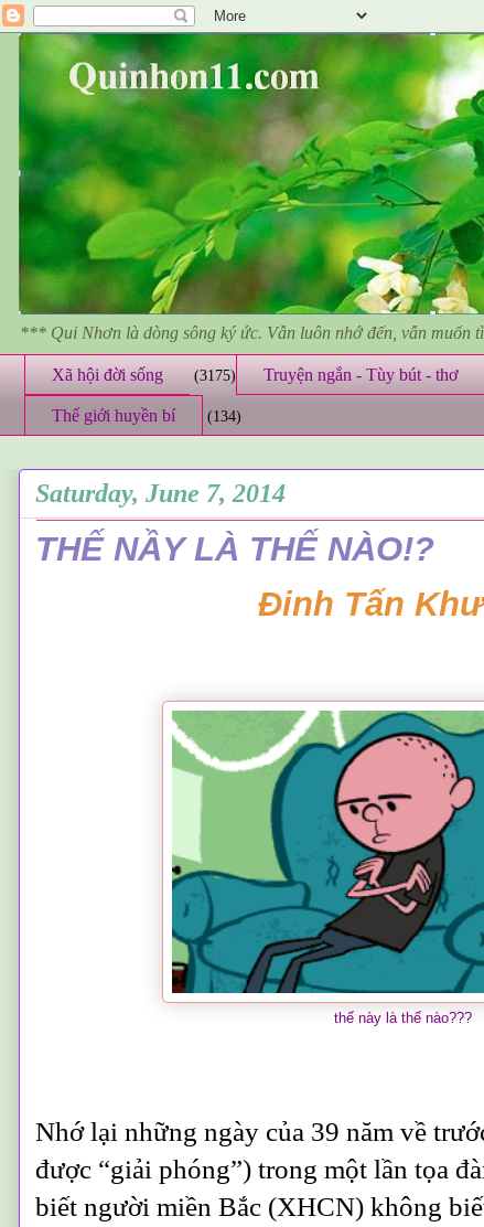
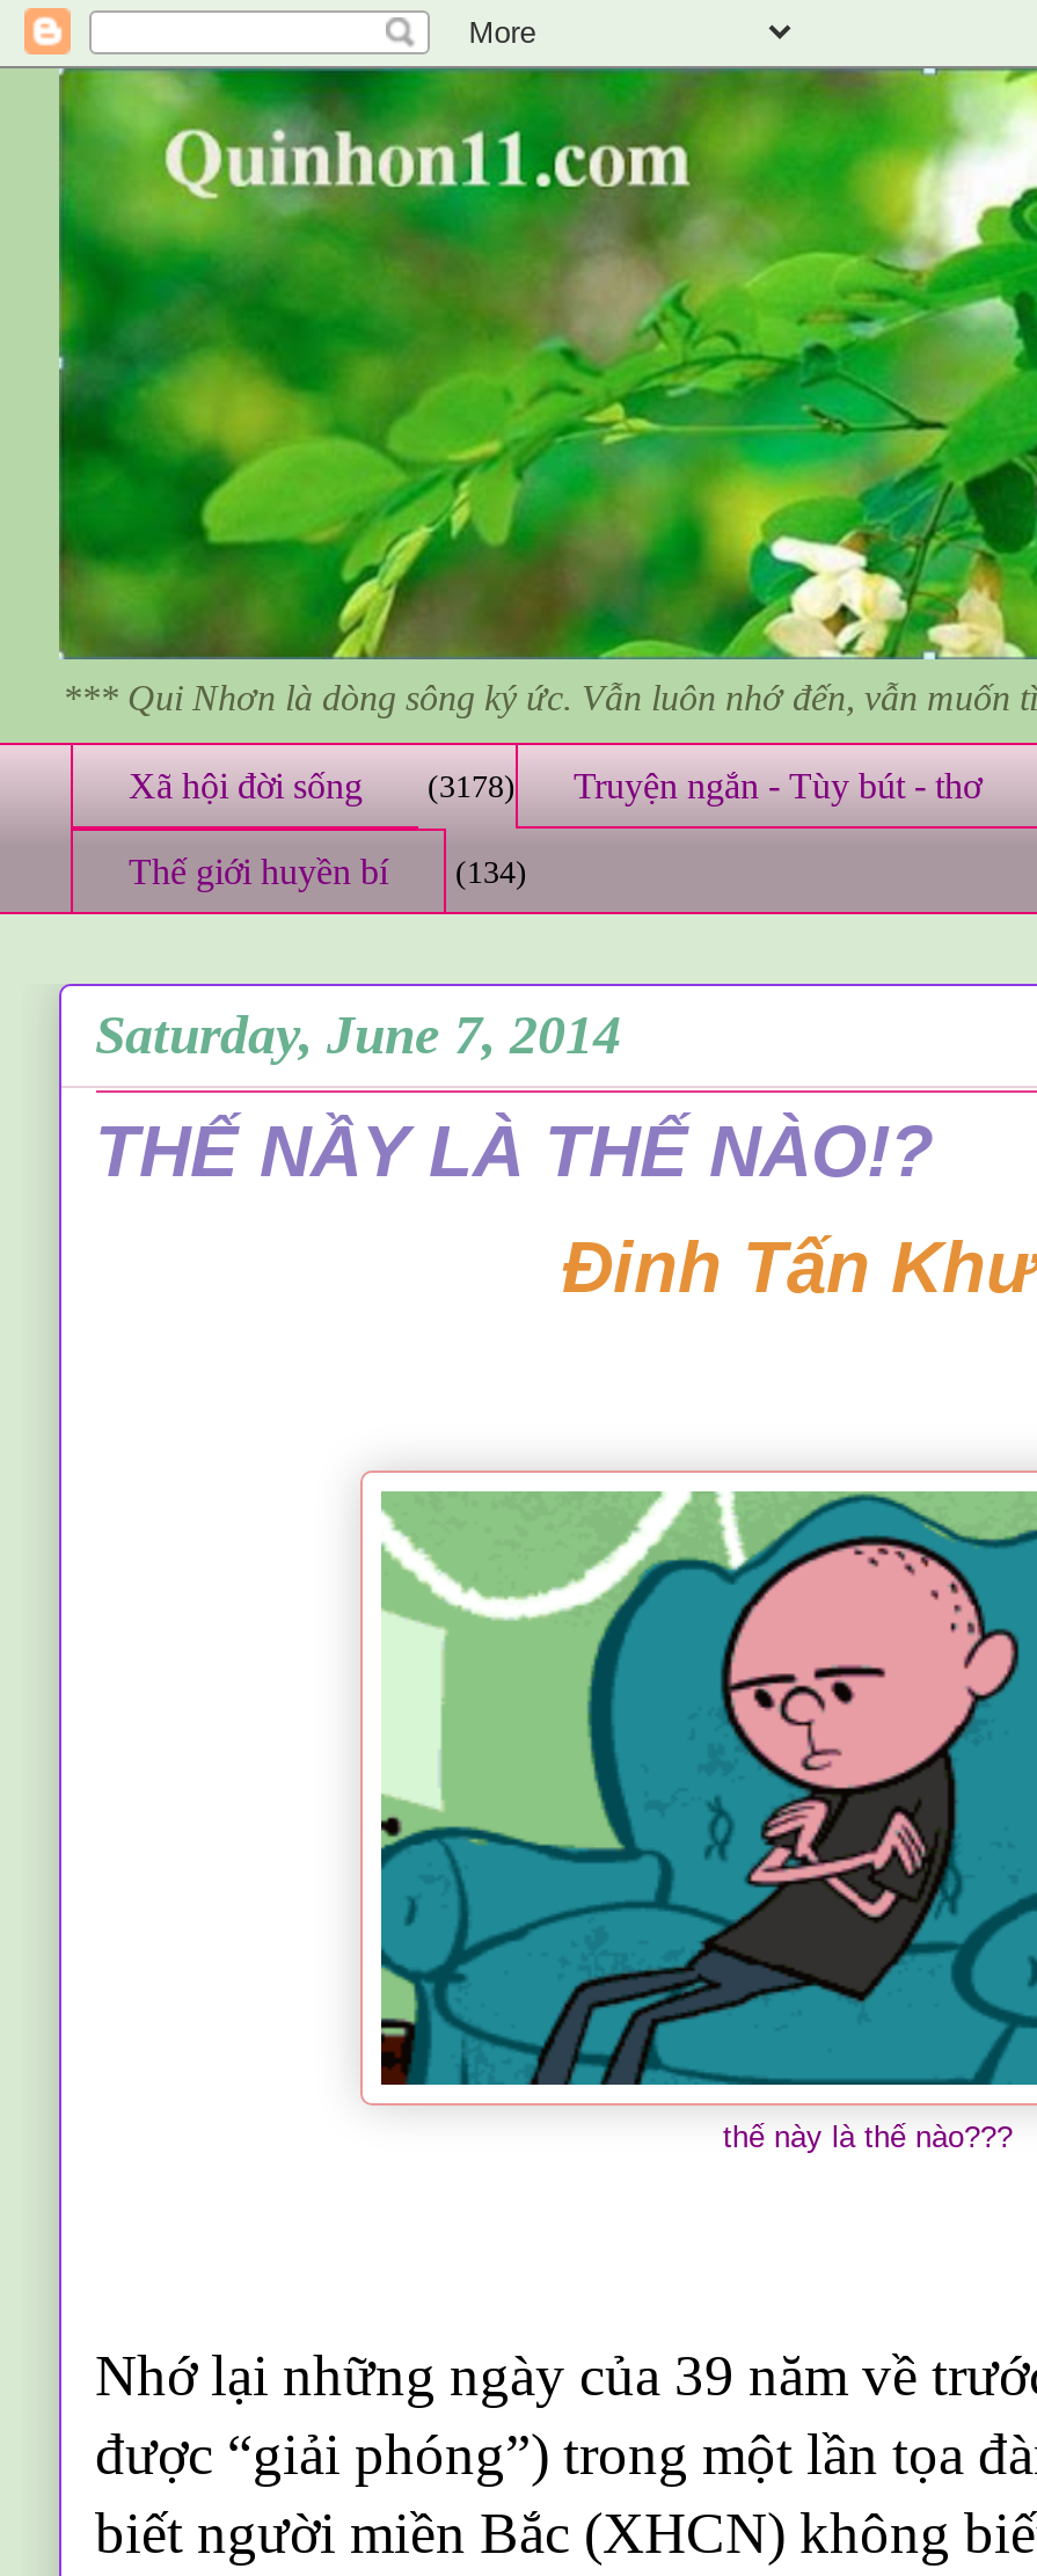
[52,365,458,384] Xã hội đời sống (3175) Truyện ngắn - Tùy bút - thơ -> [129,765,981,804] Xã hội đời sống (3178) Truyện ngắn - Tùy bút - thơ

